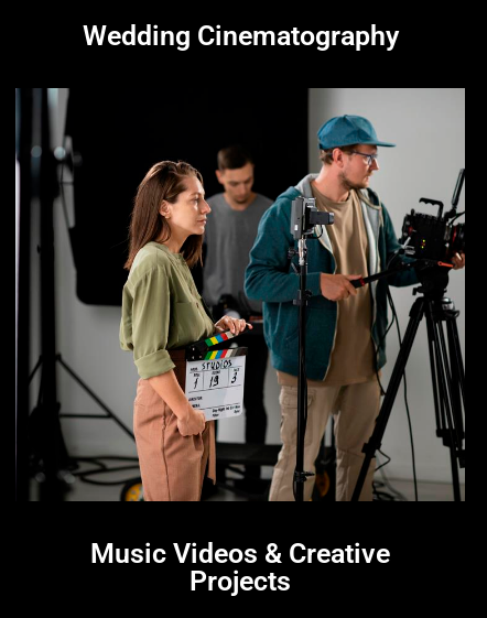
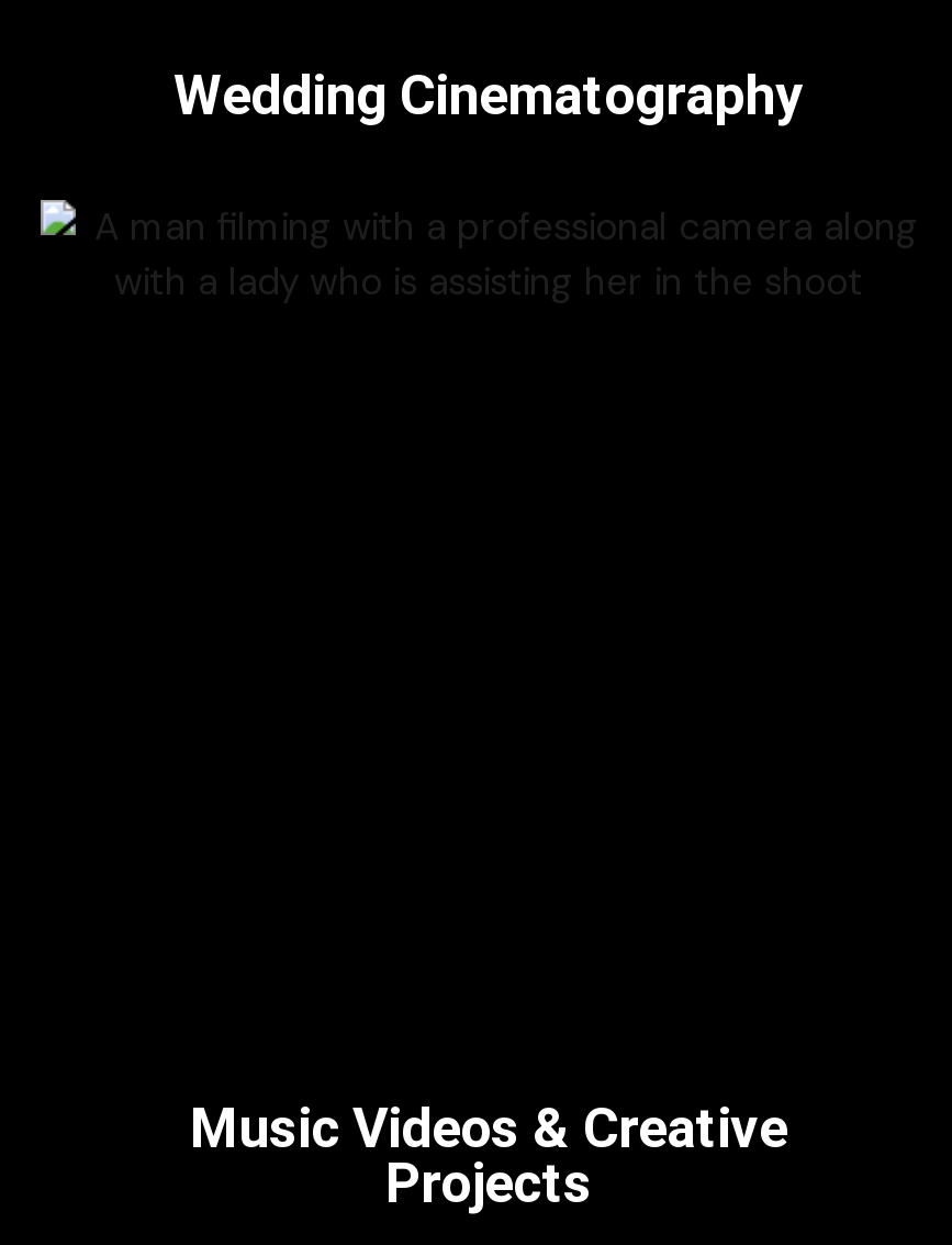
[14,87,466,502] [image] -> none

